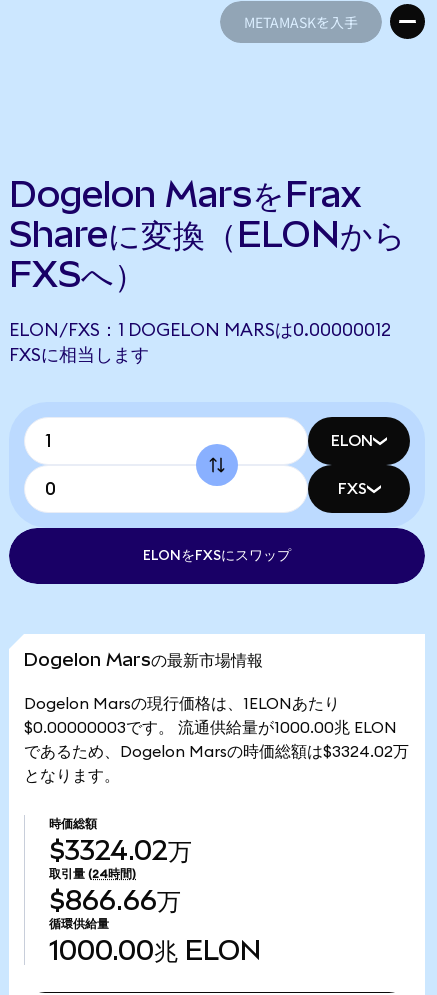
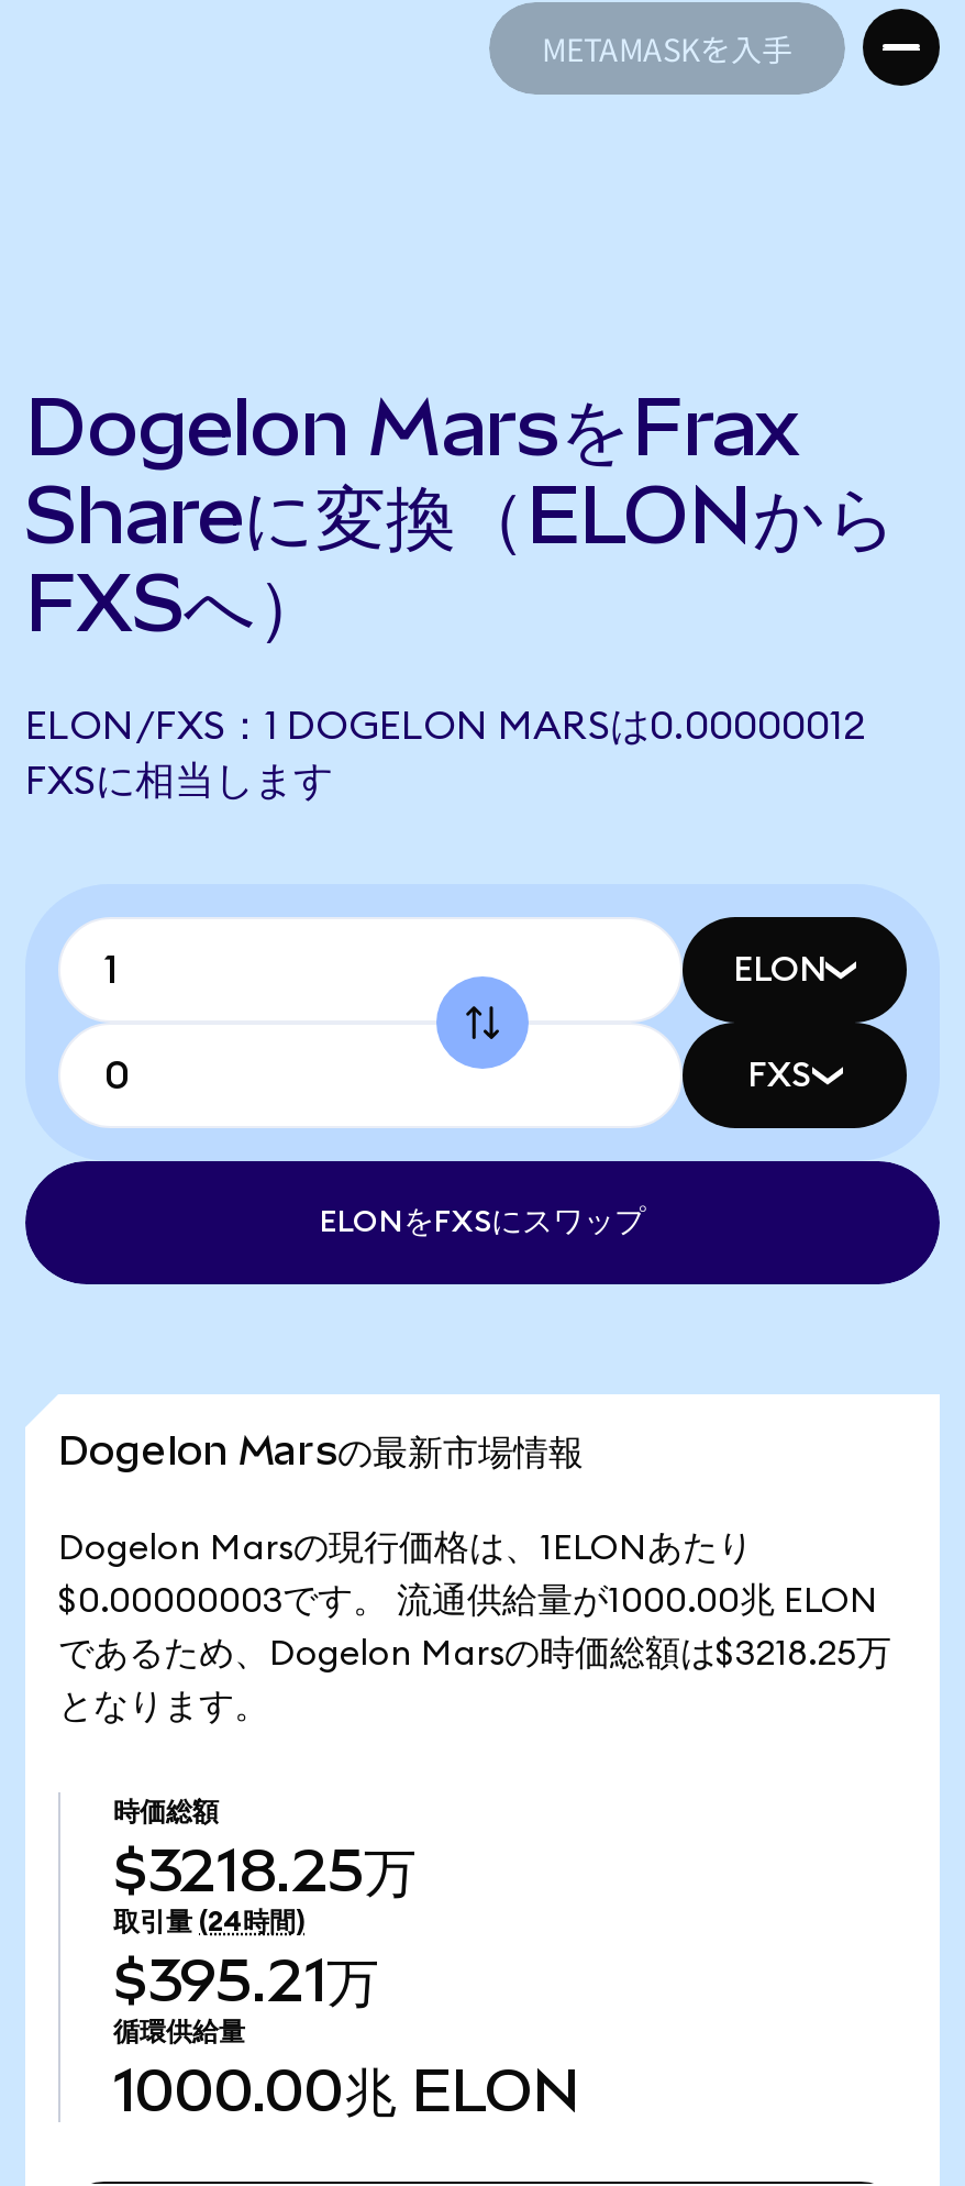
[24,744,409,760] であるため、Dogelon Marsの時価総額は$3324.02万 -> [58,1636,891,1671] であるため、Dogelon Marsの時価総額は$3218.25万
[49,835,192,866] $3324.02万 -> [113,1836,417,1905] $3218.25万
[49,885,181,916] $866.66万 -> [113,1946,379,2014] $395.21万

